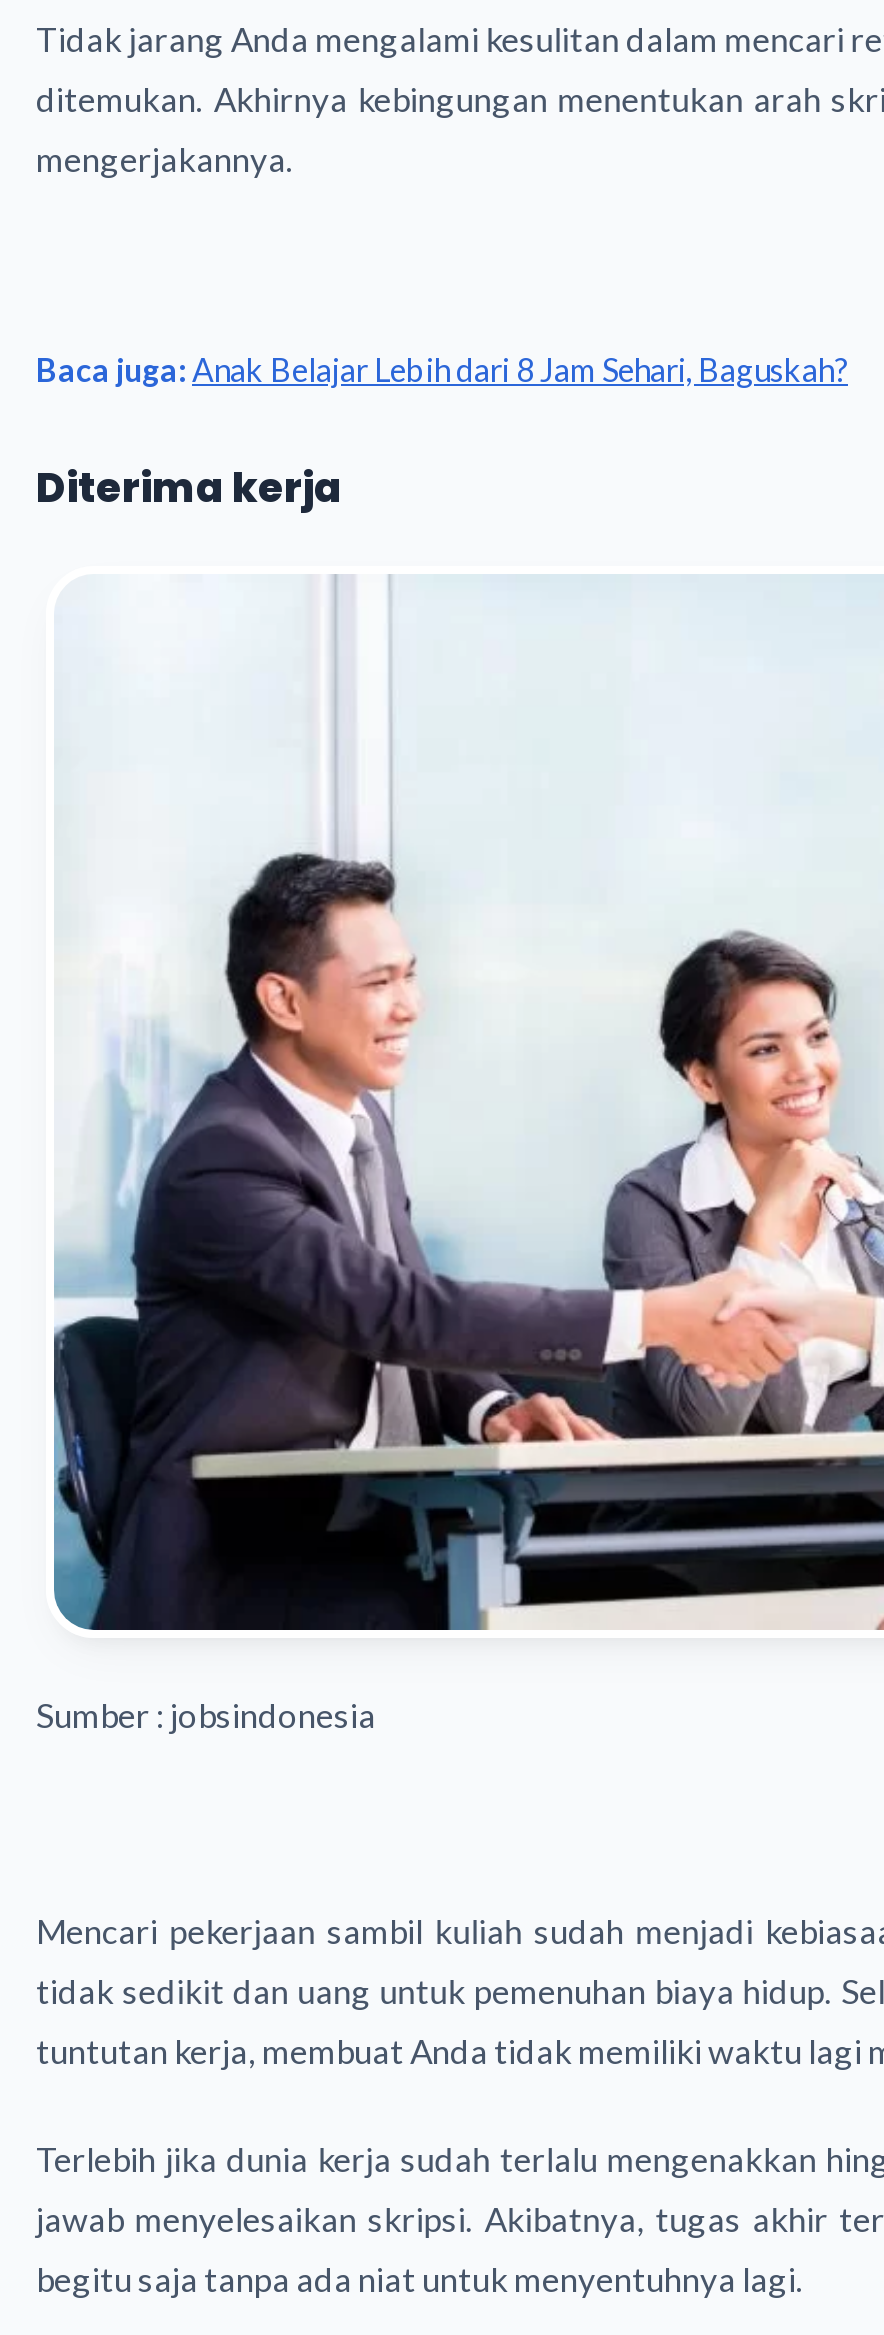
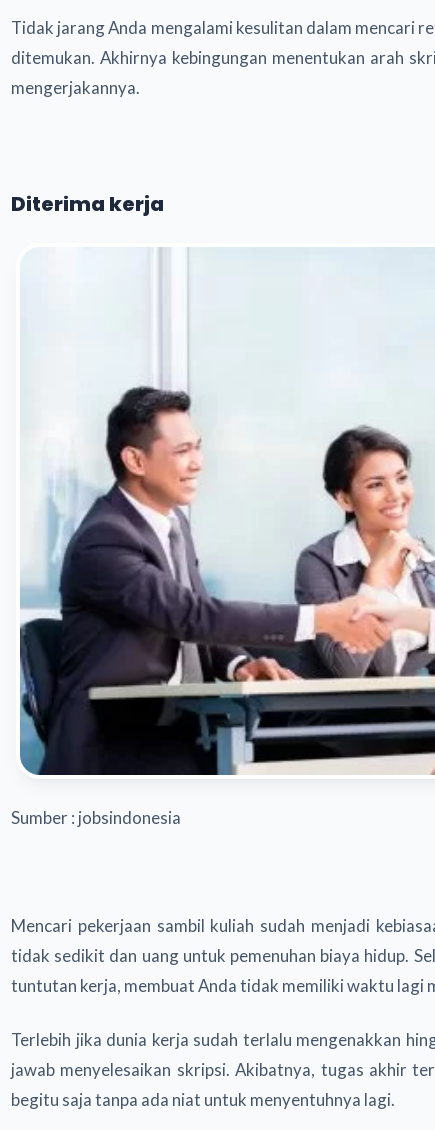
[36,351,848,389] Baca juga: Anak Belajar Lebih dari 8 Jam Sehari, Baguskah? -> none

